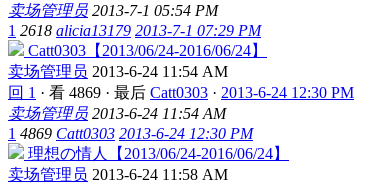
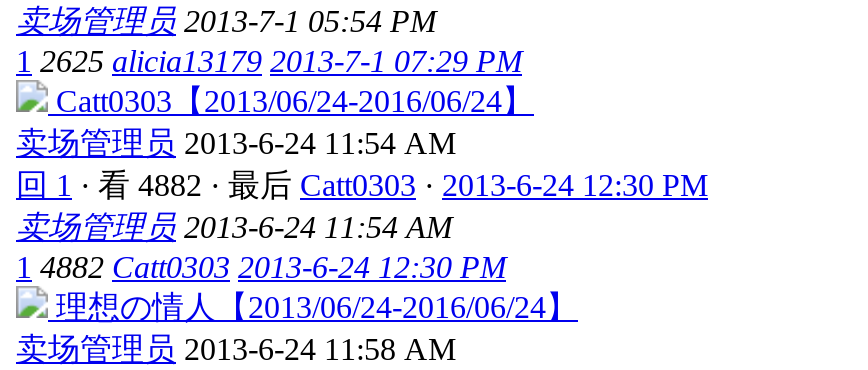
[8,22,261,39] 1 2618 alicia13179 2013-7-1 07:29 PM -> [16,44,522,78] 1 2625 alicia13179 2013-7-1 07:29 PM
[8,84,354,101] 回 1 · 看 4869 · 最后Catt0303 · 2013-6-24 12:30 PM -> [16,168,708,202] 回 1 · 看 4882 · 最后Catt0303 · 2013-6-24 12:30 PM
[8,125,253,142] 1 4869 Catt0303 2013-6-24 12:30 PM -> [16,250,506,284] 1 4882 Catt0303 2013-6-24 12:30 PM

